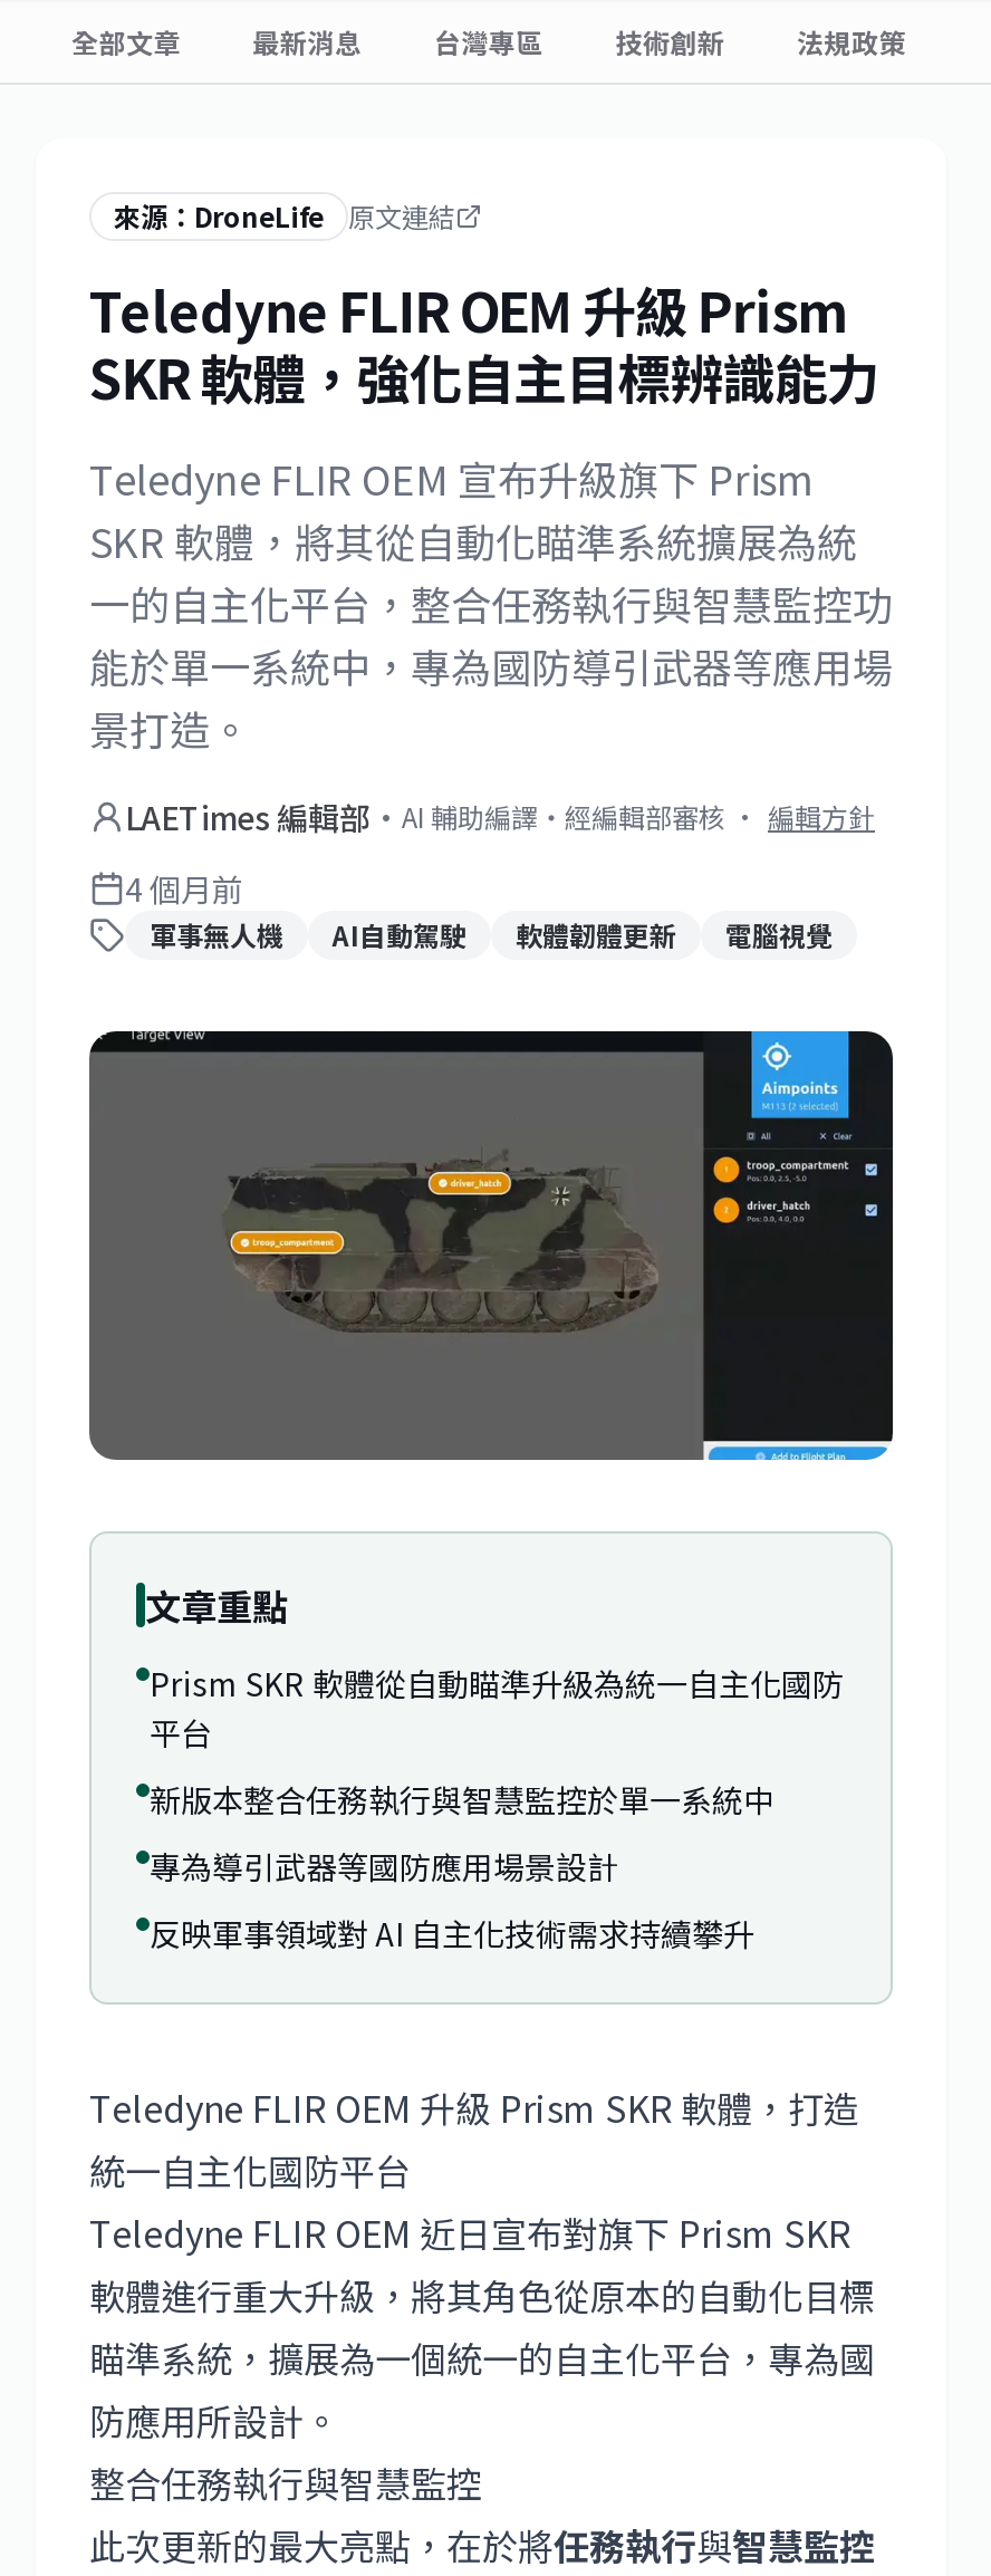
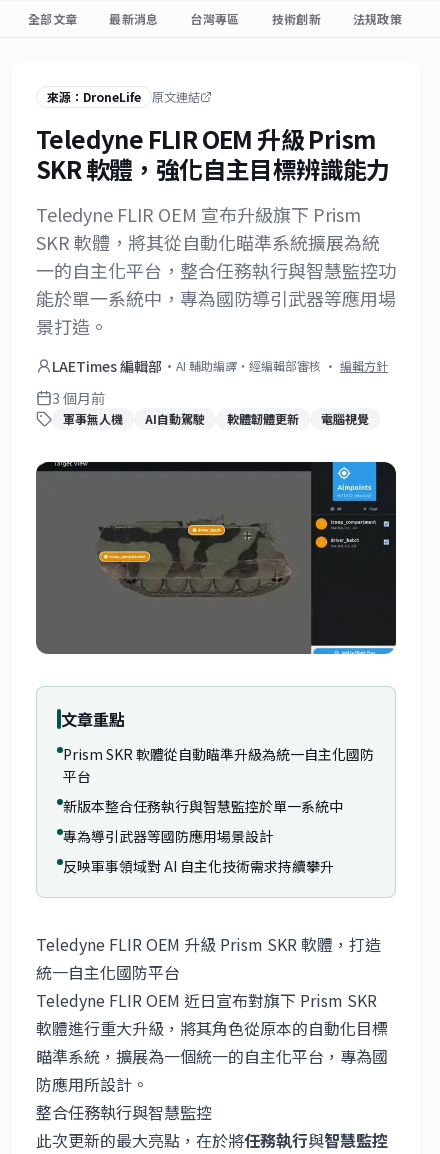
[125,866,243,911] 4 個月前 -> [52,388,105,408] 3 個月前

